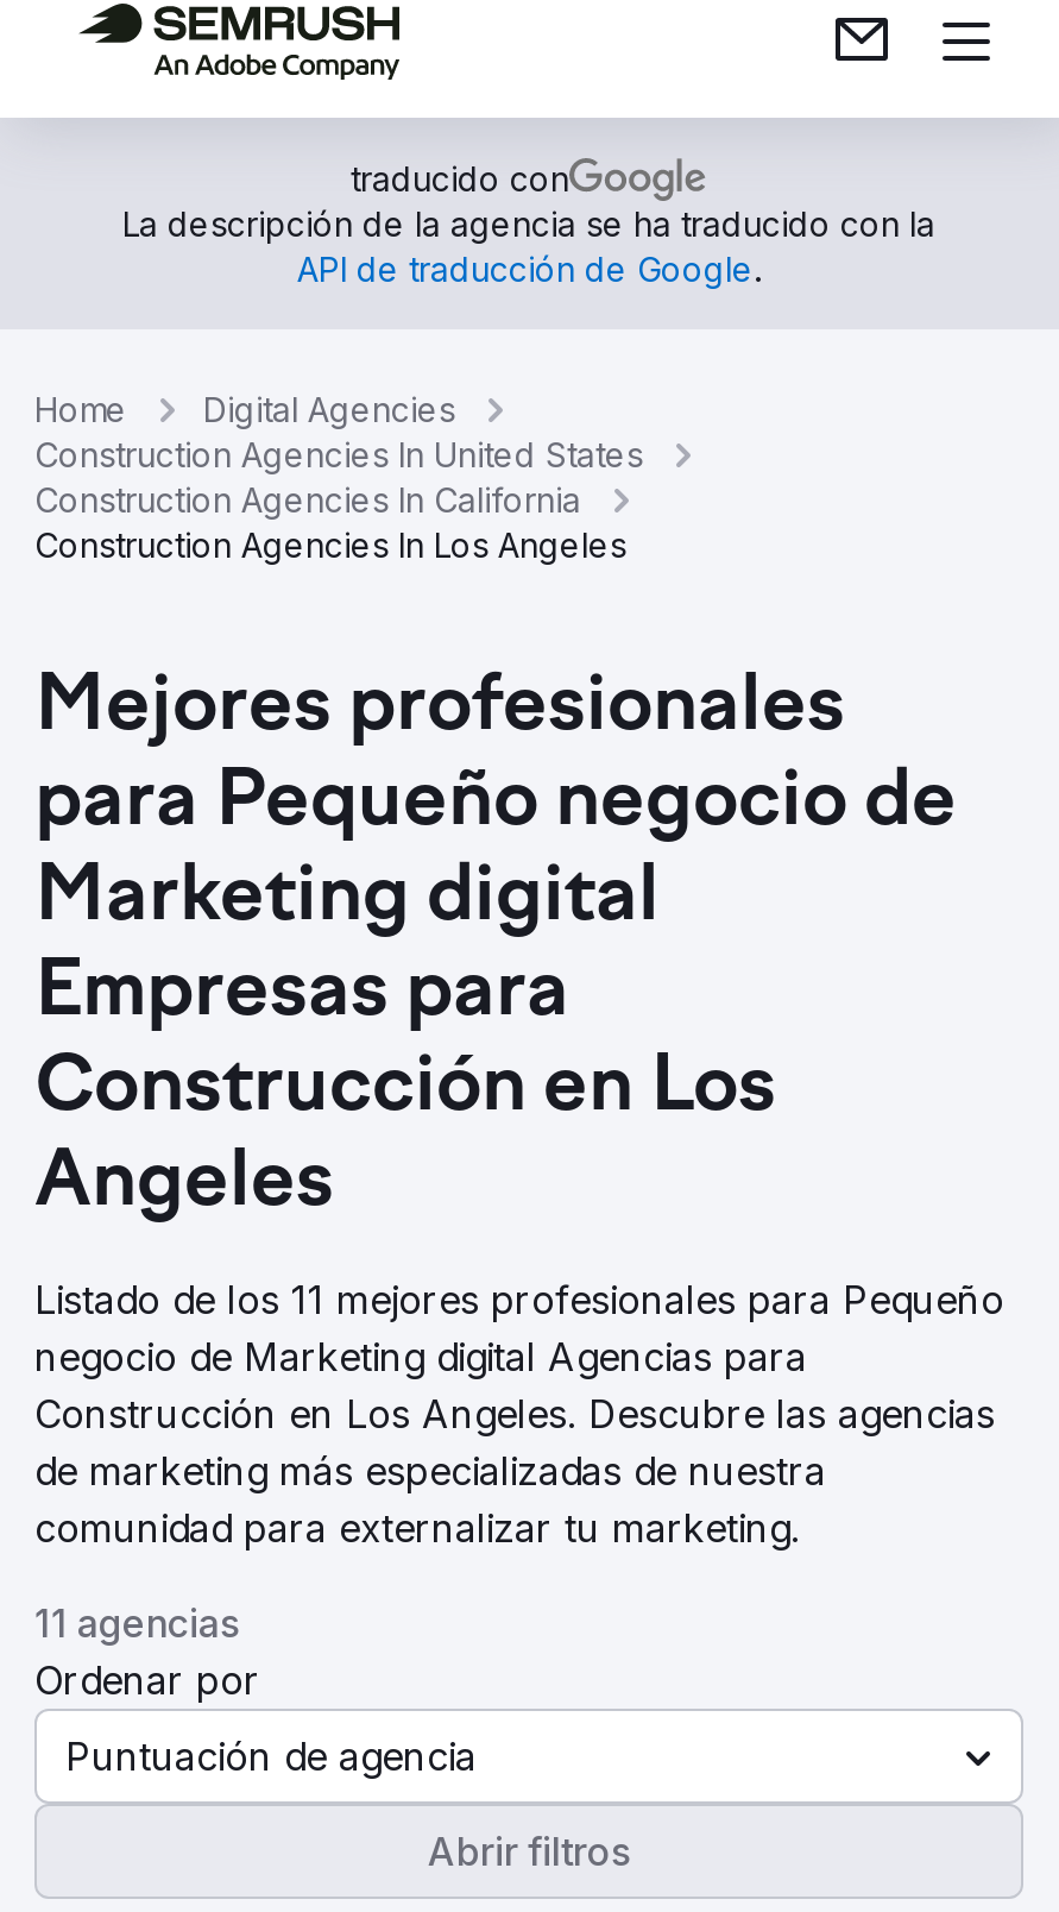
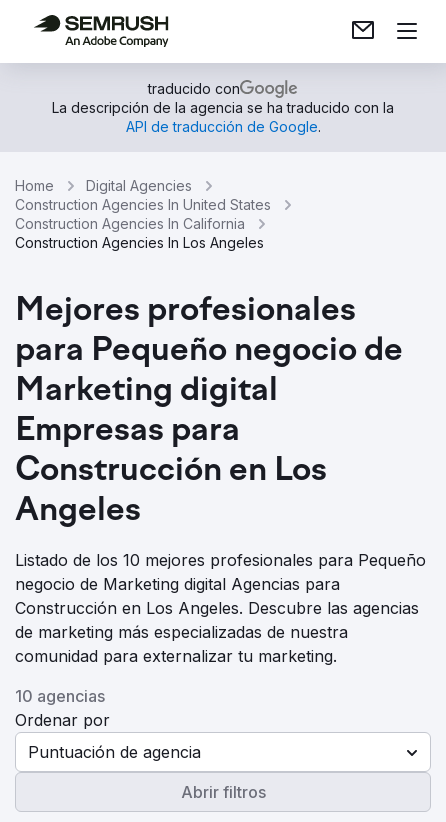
[34,1276,1004,1323] Listado de los 11 mejores profesionales para Pequeño -> [15,550,426,570] Listado de los 10 mejores profesionales para Pequeño
[34,1599,239,1647] 11 agencias -> [15,686,105,706] 10 agencias

